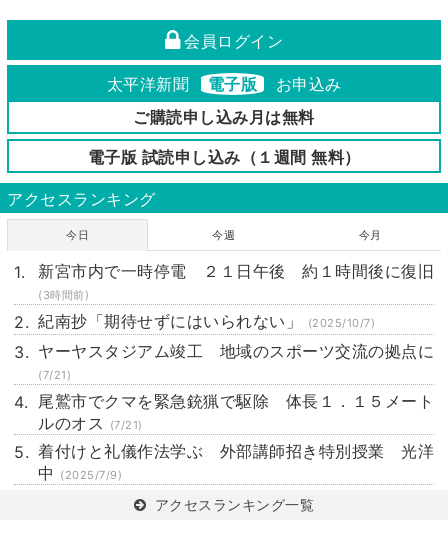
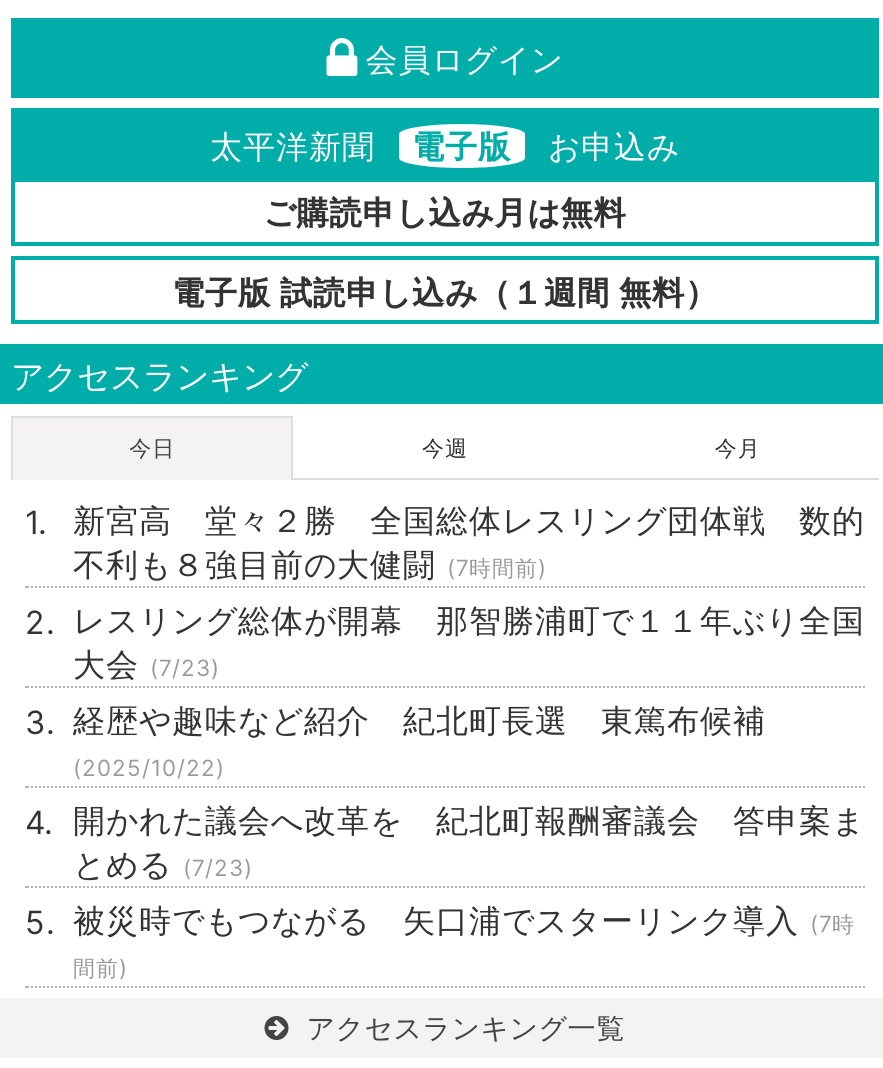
[38,261,434,483] 新宮市内で一時停電 ２１日午後 約１時間後に復旧 | (3時間前) | 紀南抄「期待せずにはいられない」(2025/10/7) | ヤーヤスタジアム竣工 地域のスポーツ交流の拠点に | (7/21) | 尾鷲市でクマを緊急銃猟で駆除 体長１．１５メート | ルのオス(7/21) | 着付けと礼儀作法学ぶ 外部講師招き特別授業 光洋 | 中(2025/7/9) -> [73,500,865,982] 新宮高 堂々２勝 全国総体レスリング団体戦 数的 | 不利も８強目前の大健闘(7時間前) | レスリング総体が開幕 那智勝浦町で１１年ぶり全国 | 大会(7/23) | 経歴や趣味など紹介 紀北町長選 東篤布候補 | (2025/10/22) | 開かれた議会へ改革を 紀北町報酬審議会 答申案ま | とめる(7/23) | 被災時でもつながる 矢口浦でスターリンク導入(7時 | 間前)

